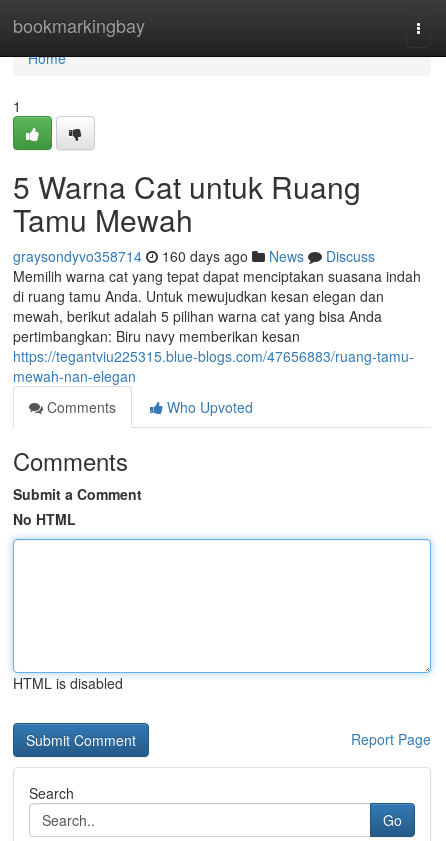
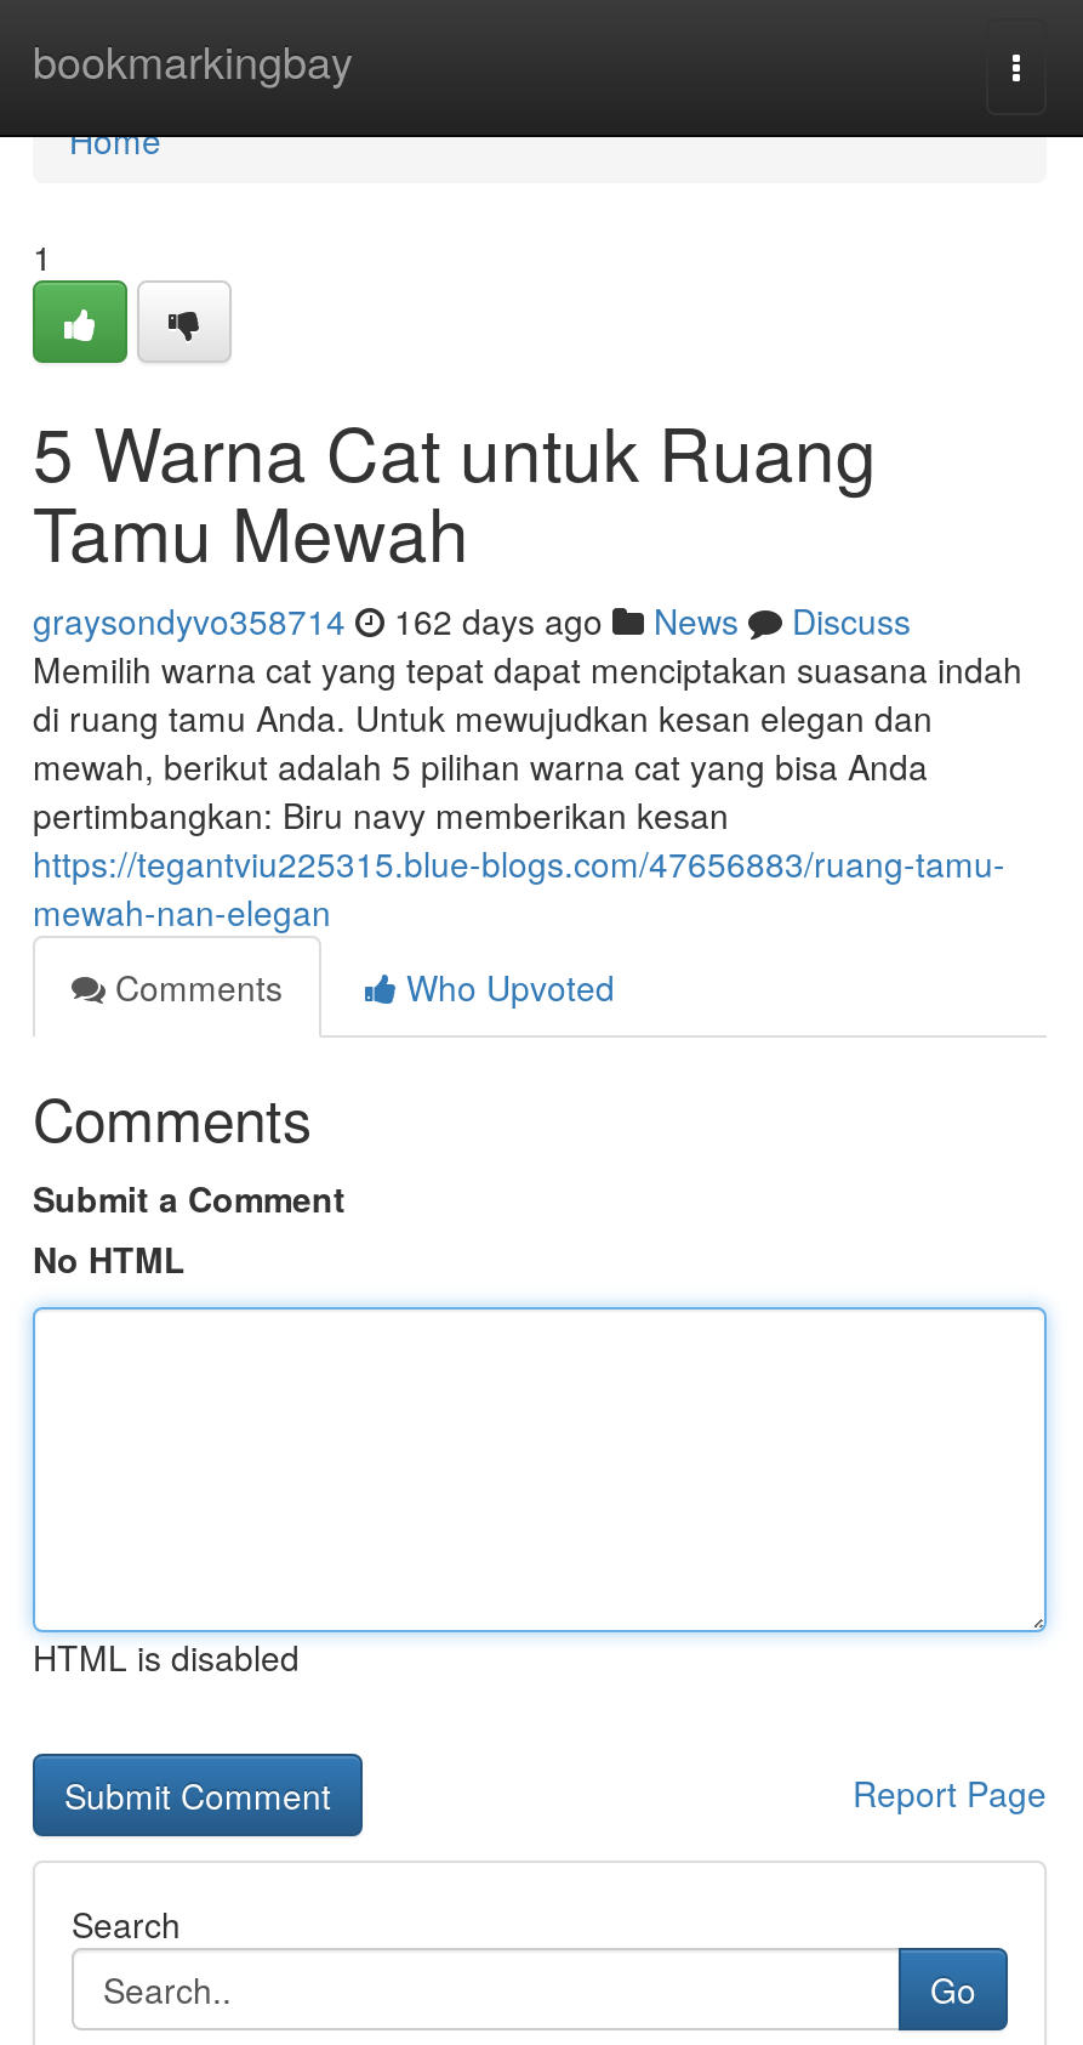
[13,246,375,266] graysondyvo358714 160 days ago News Discuss -> [33,596,911,644] graysondyvo358714 162 days ago News Discuss

